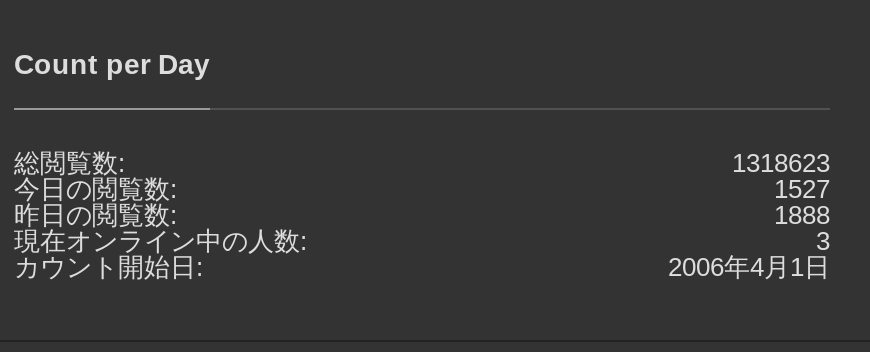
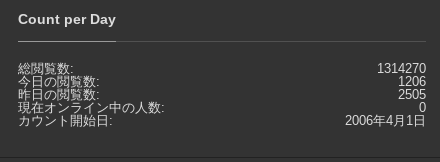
[732,149,830,179] 1318623 -> [377,61,426,76] 1314270
[774,175,830,205] 1527 -> [398,74,426,89] 1206
[774,201,830,231] 1888 -> [398,87,426,102] 2505
[816,227,830,257] 3 -> [419,100,426,115] 0

